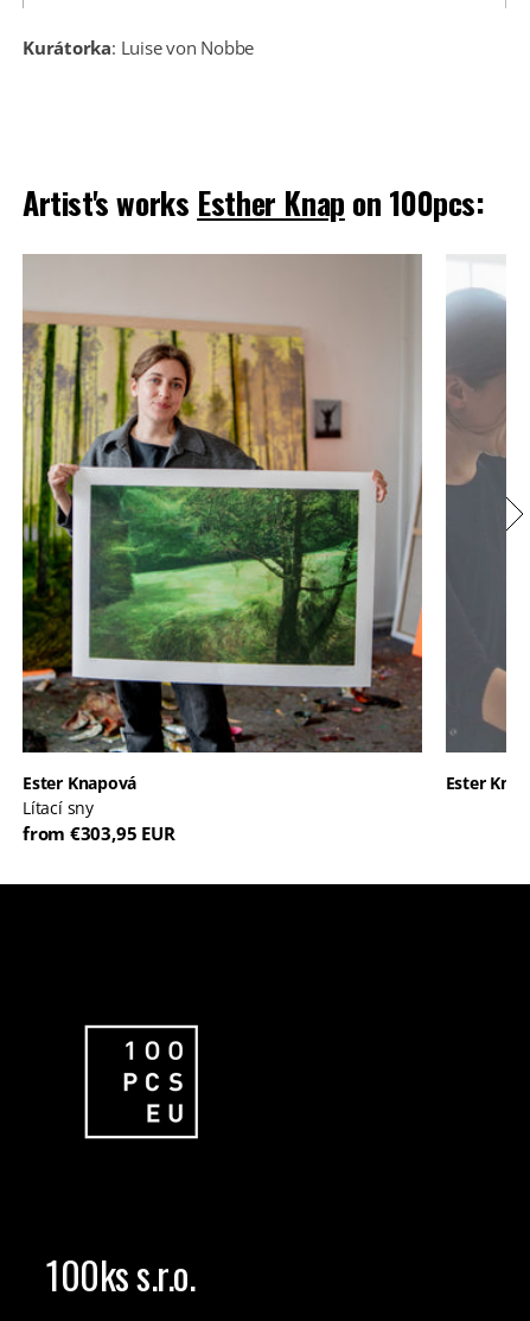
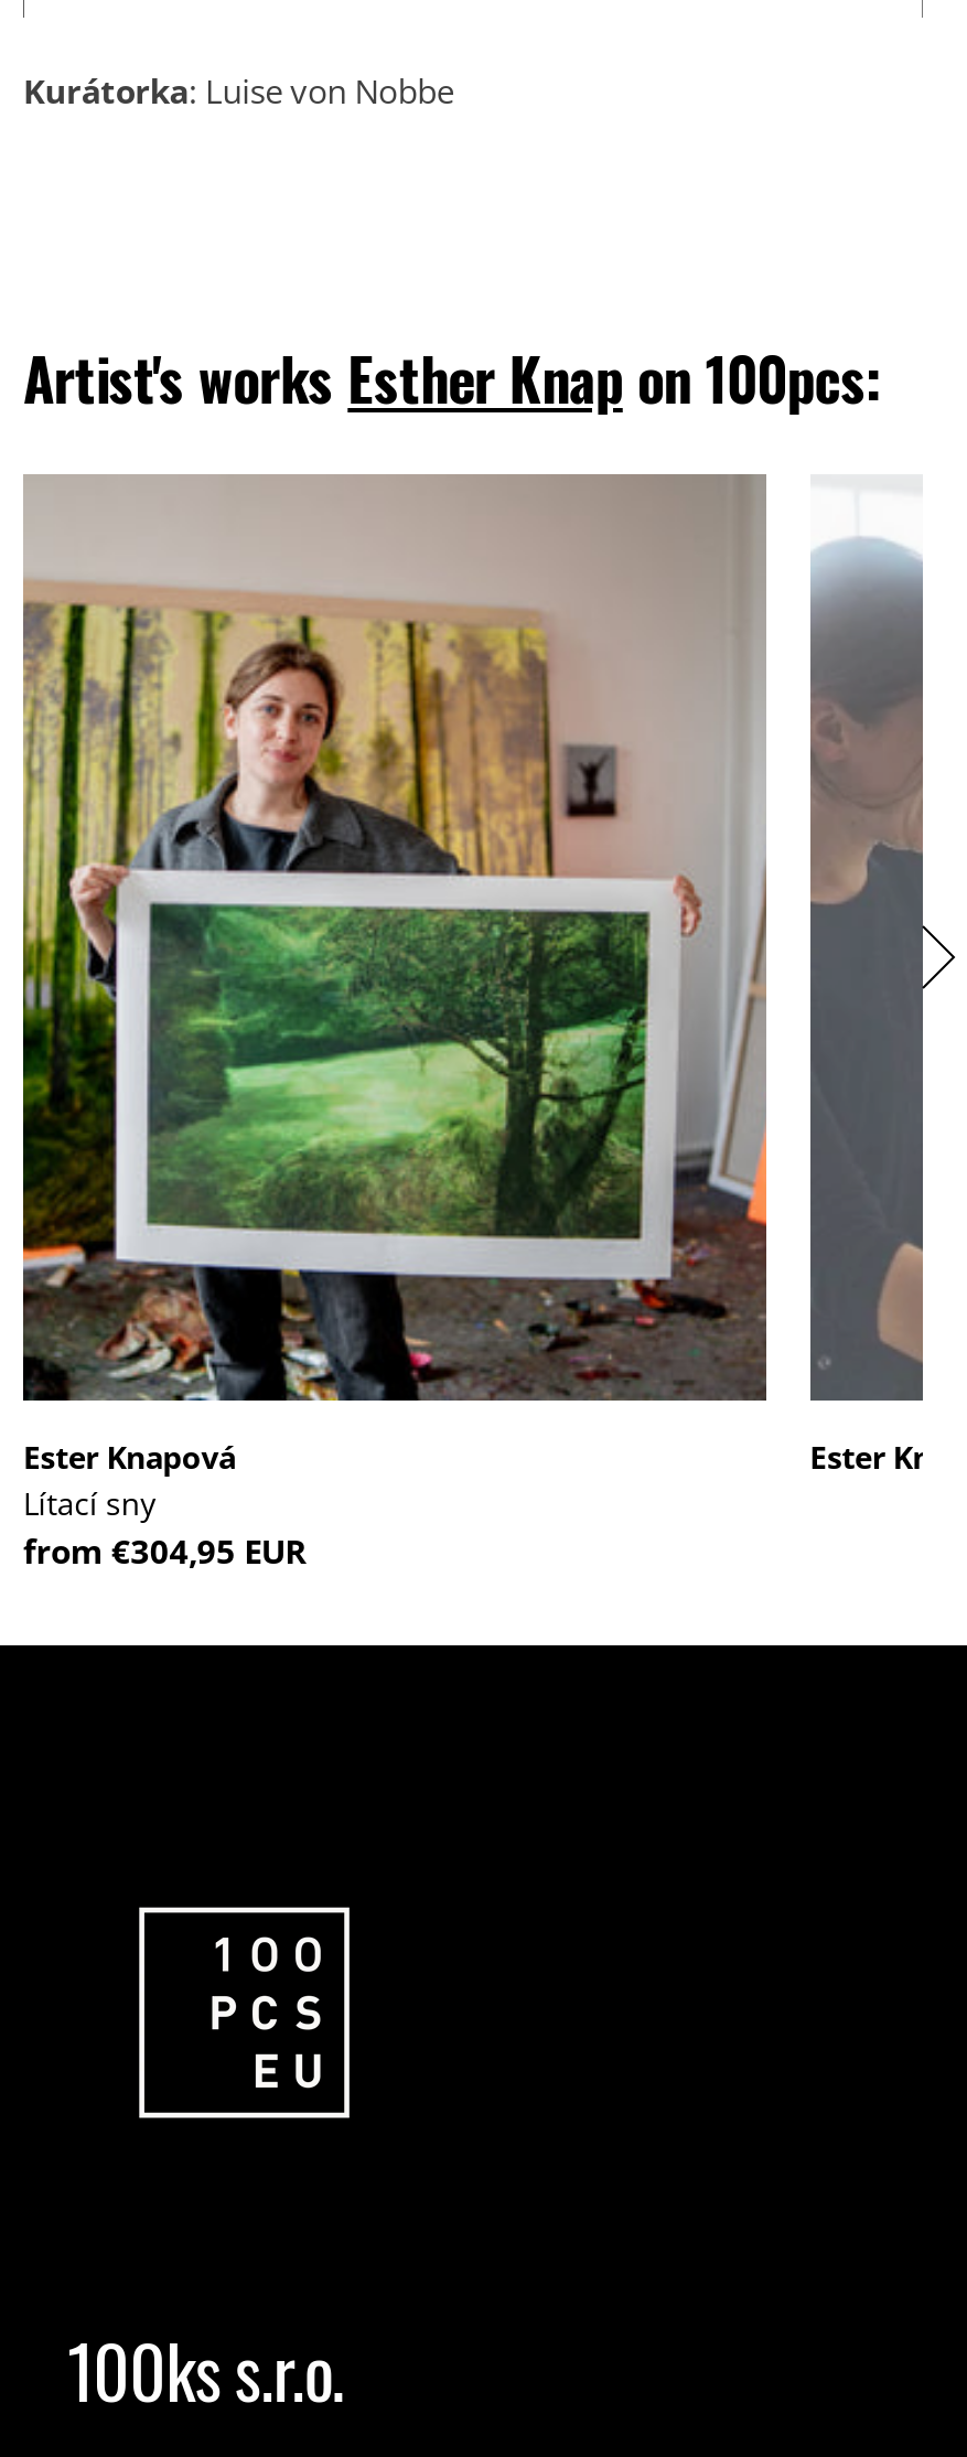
[23,822,175,846] from €303,95 EUR -> [23,1529,306,1573] from €304,95 EUR

